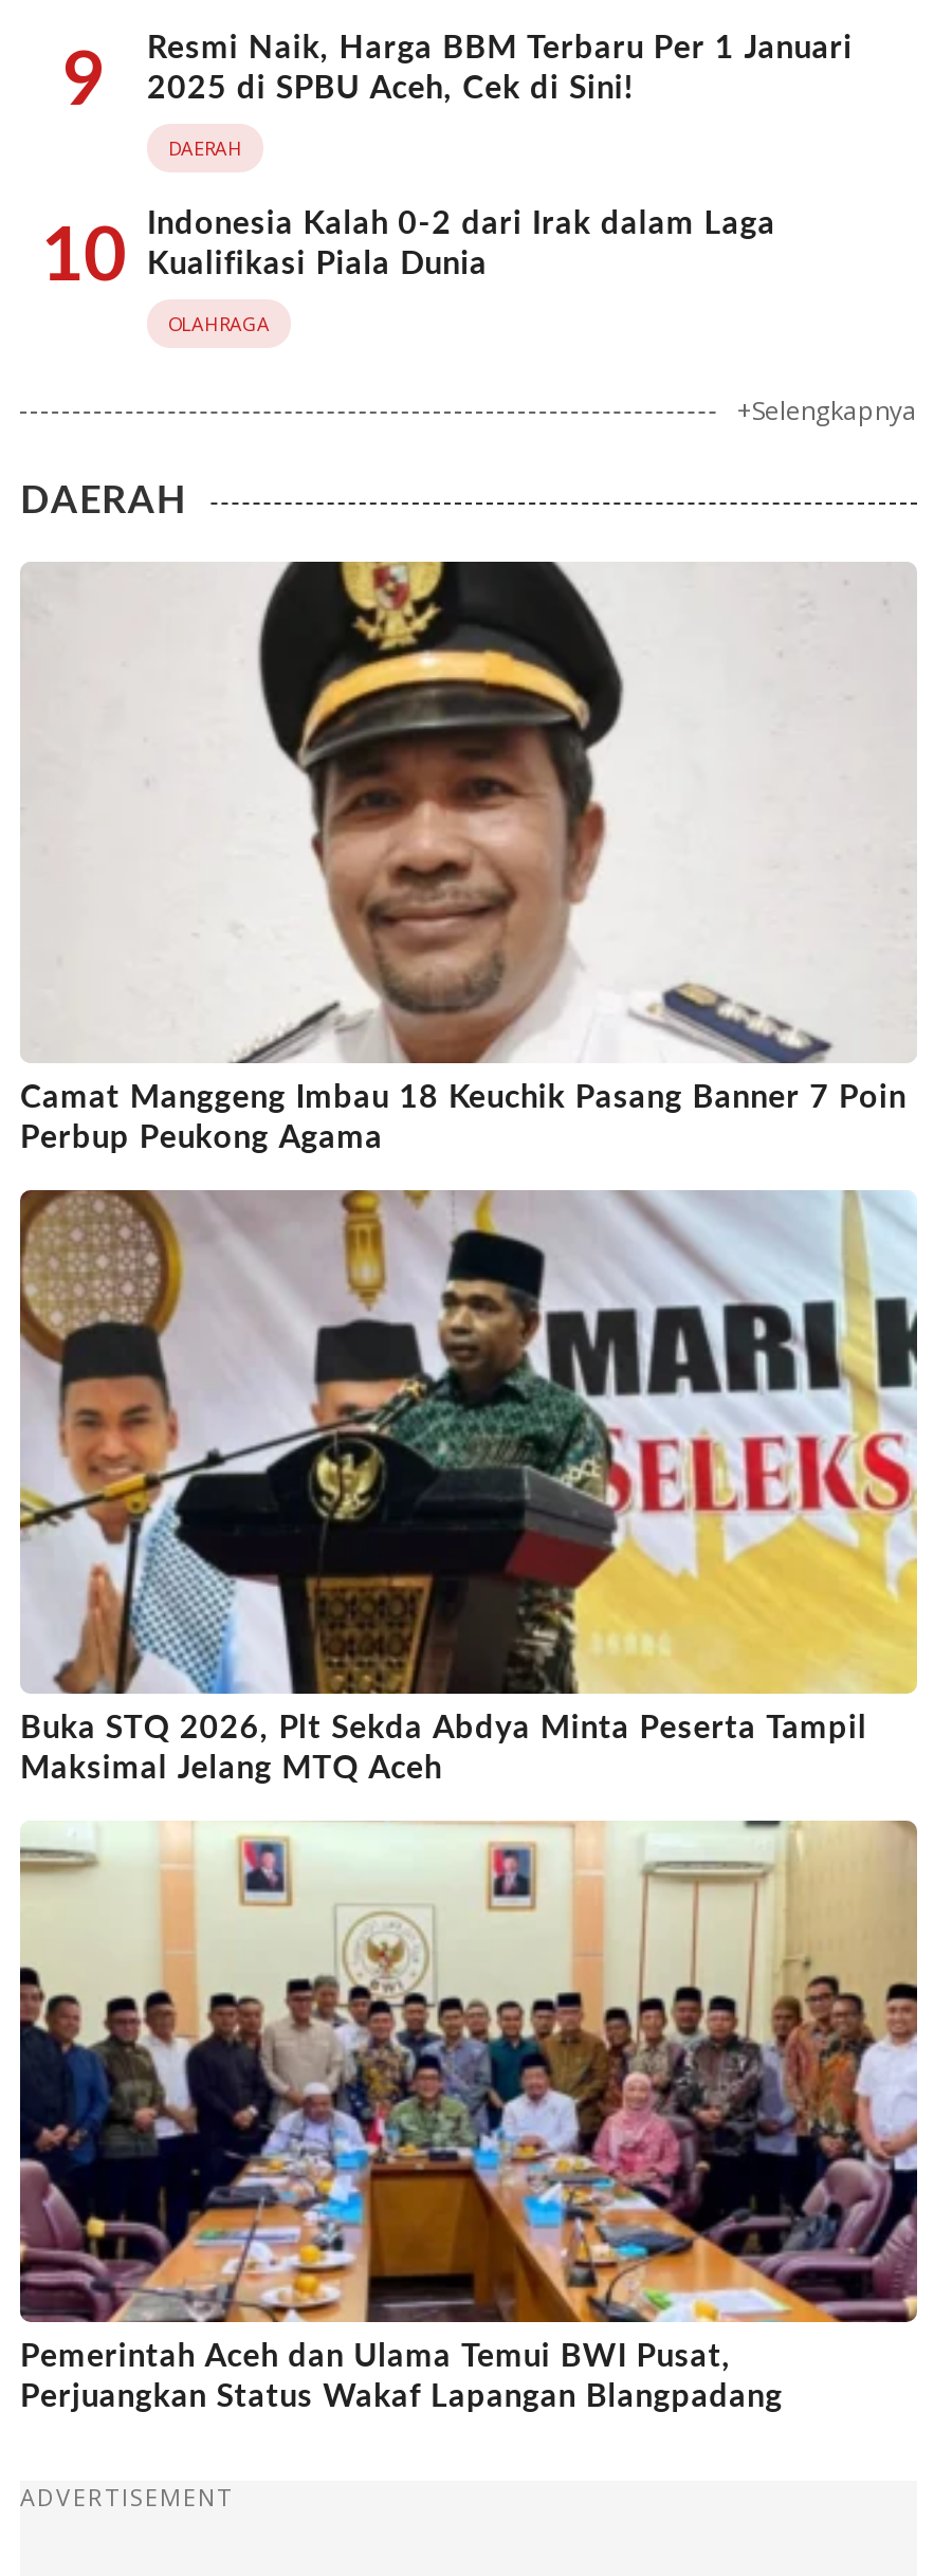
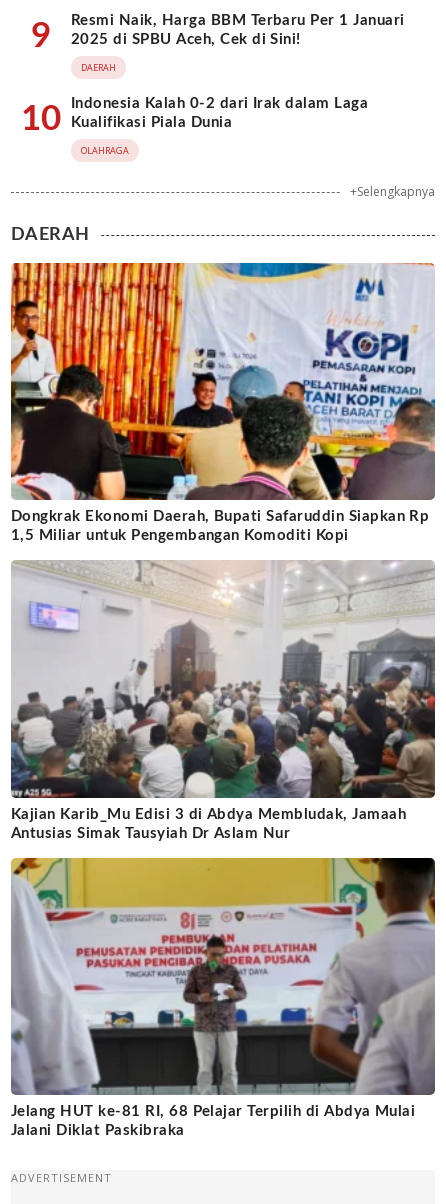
[20,560,917,1155] [image] | Camat Manggeng Imbau 18 Keuchik Pasang Banner 7 Poin | Perbup Peukong Agama -> [10,262,436,543] [image] | Dongkrak Ekonomi Daerah, Bupati Safaruddin Siapkan Rp | 1,5 Miliar untuk Pengembangan Komoditi Kopi
[18,1190,919,1784] [image] | Buka STQ 2026, Plt Sekda Abdya Minta Peserta Tampil | Maksimal Jelang MTQ Aceh -> [10,560,436,841] [image] | Kajian Karib_Mu Edisi 3 di Abdya Membludak, Jamaah | Antusias Simak Tausyiah Dr Aslam Nur
[18,1819,919,2414] [image] | Pemerintah Aceh dan Ulama Temui BWI Pusat, | Perjuangkan Status Wakaf Lapangan Blangpadang -> [11,857,436,1138] [image] | Jelang HUT ke-81 RI, 68 Pelajar Terpilih di Abdya Mulai | Jalani Diklat Paskibraka

